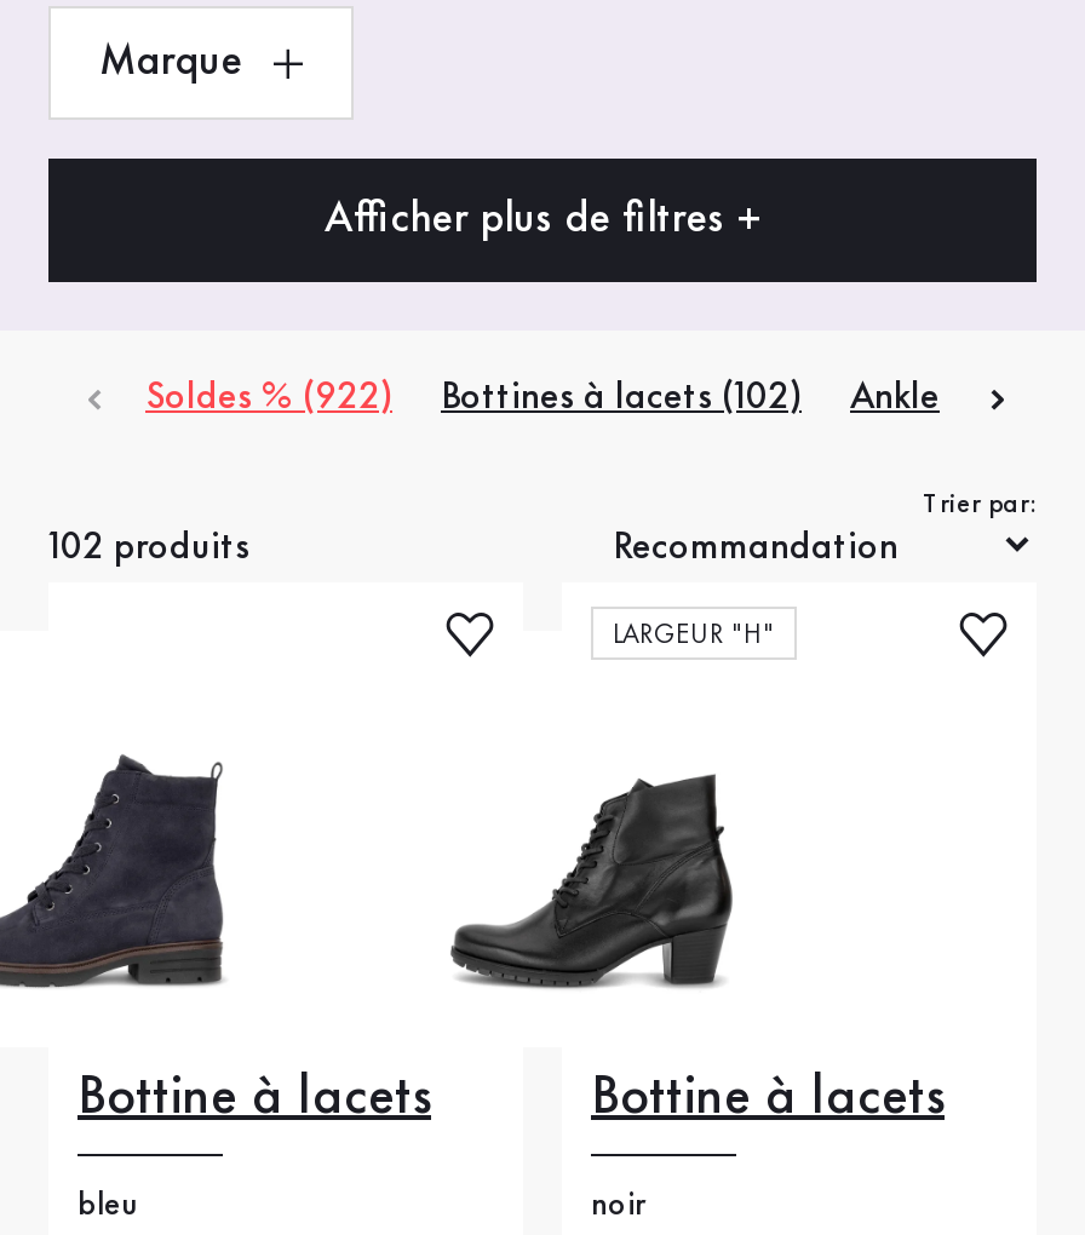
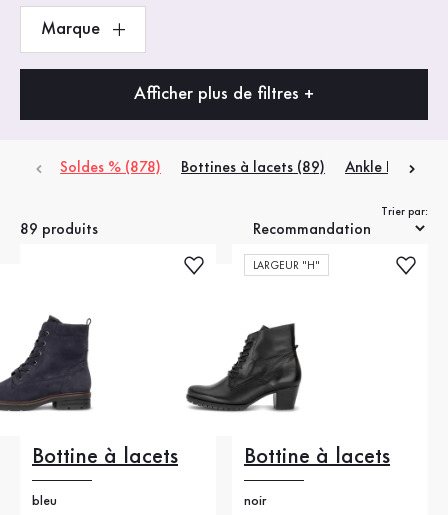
[145,380,392,414] Soldes % (922) -> [60,161,161,175] Soldes % (878)
[441,380,802,414] Bottines à lacets (102) -> [181,161,325,175] Bottines à lacets (89)
[48,531,249,564] 102 produits -> [20,223,98,237] 89 produits

